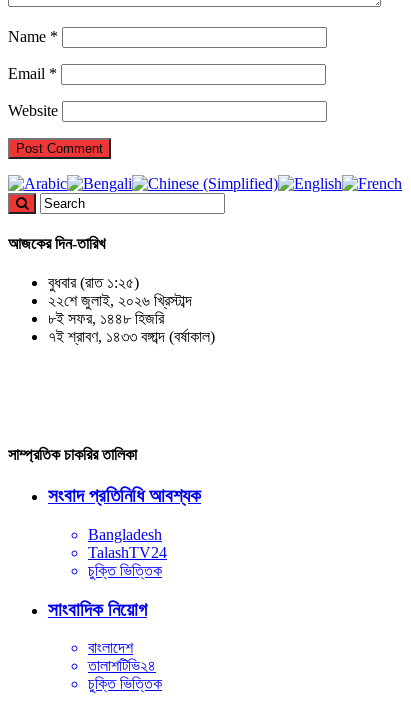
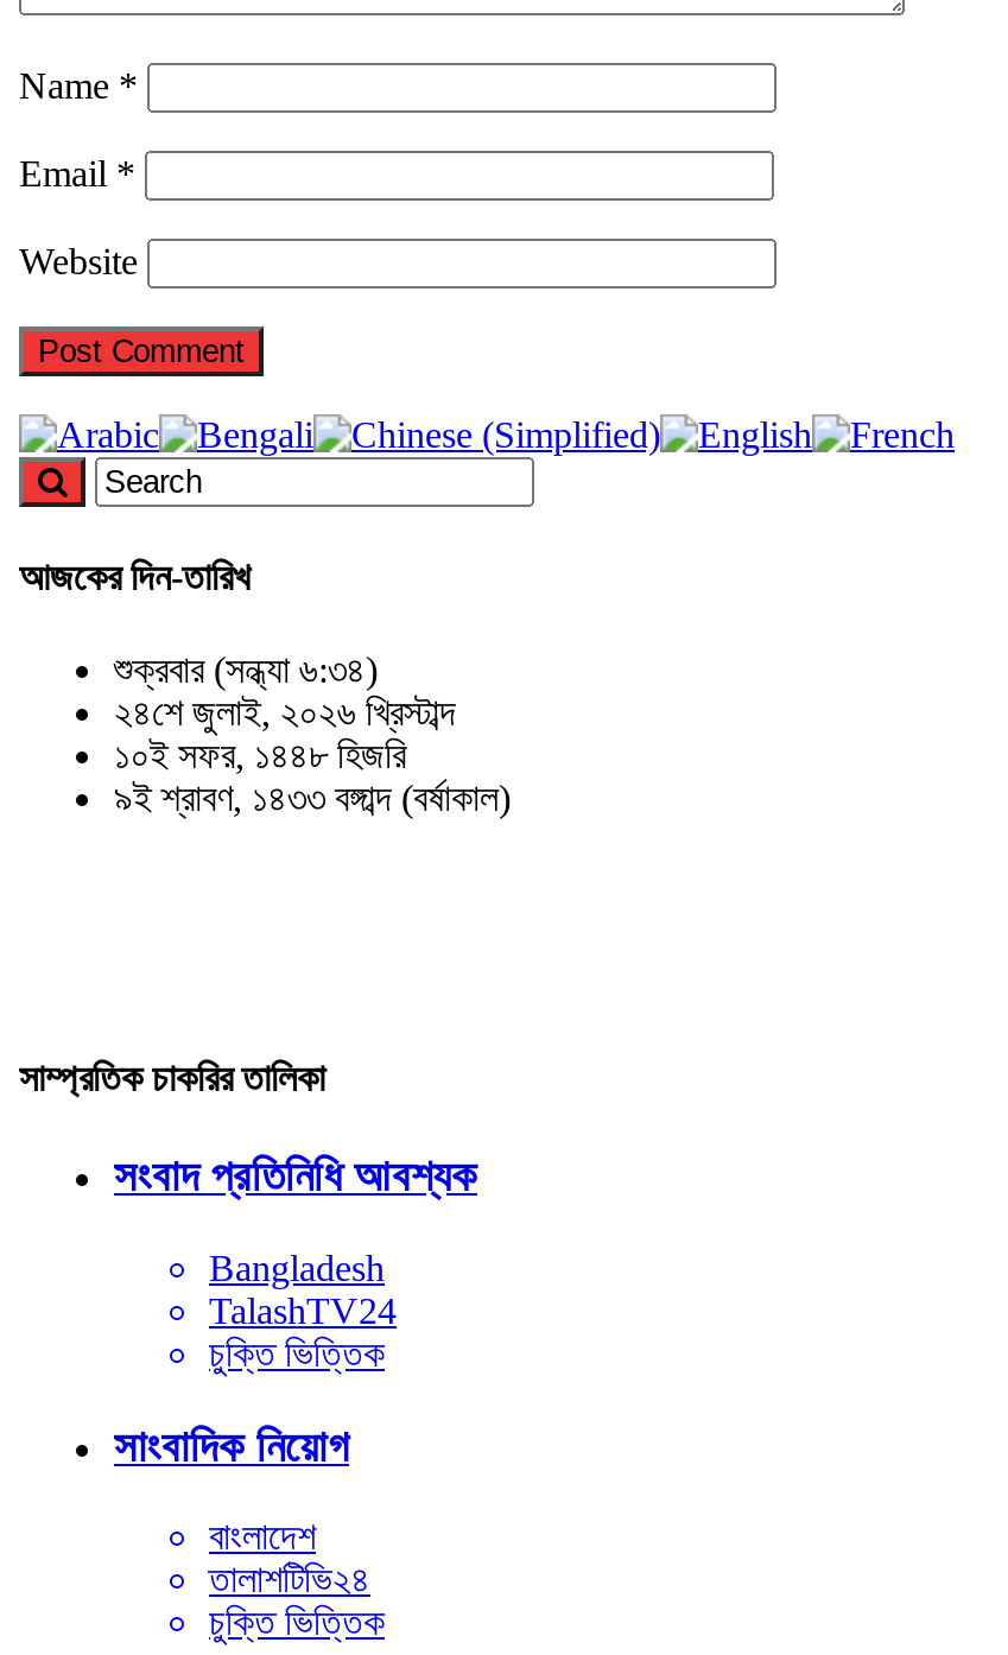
[48,274,215,345] বুধবার (রাত ১:২৫) | ২২শে জুলাই, ২০২৬ খ্রিস্টাব্দ | ৮ই সফর, ১৪৪৮ হিজরি | ৭ই শ্রাবণ, ১৪৩৩ বঙ্গাব্দ (বর্ষাকাল) -> [114,649,511,818] শুক্রবার (সন্ধ্যা ৬:৩৪) | ২৪শে জুলাই, ২০২৬ খ্রিস্টাব্দ | ১০ই সফর, ১৪৪৮ হিজরি | ৯ই শ্রাবণ, ১৪৩৩ বঙ্গাব্দ (বর্ষাকাল)

